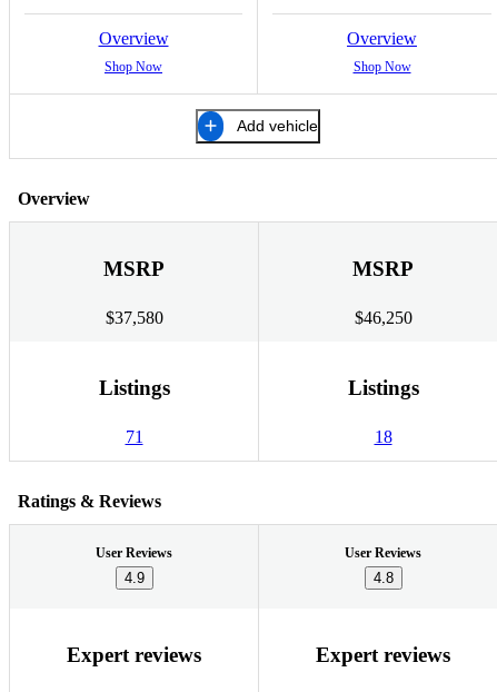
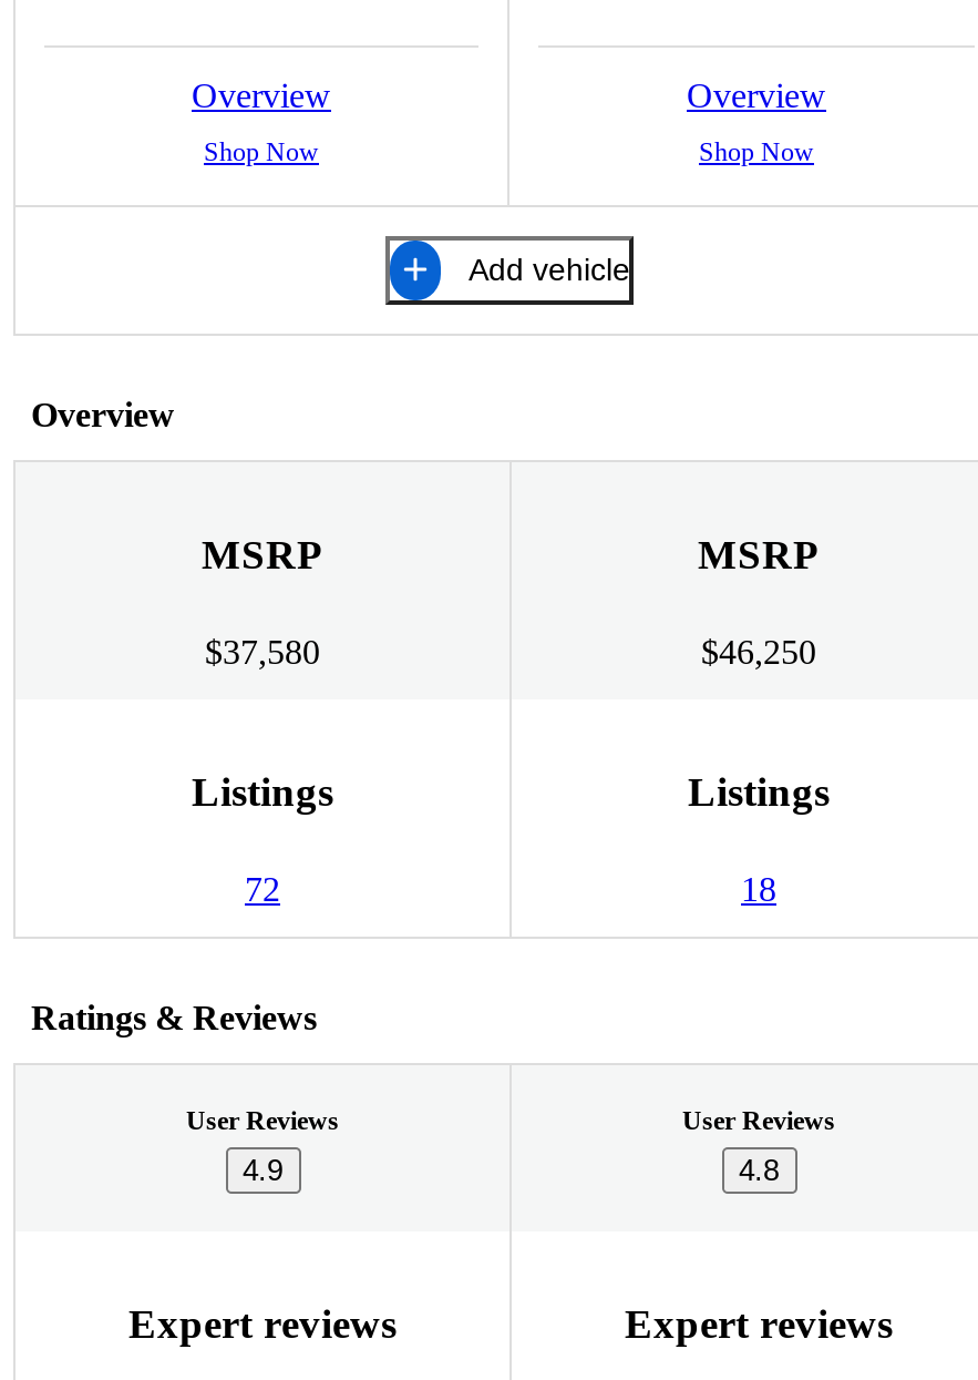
[125,428,143,446] 71 -> [245,871,280,908] 72

